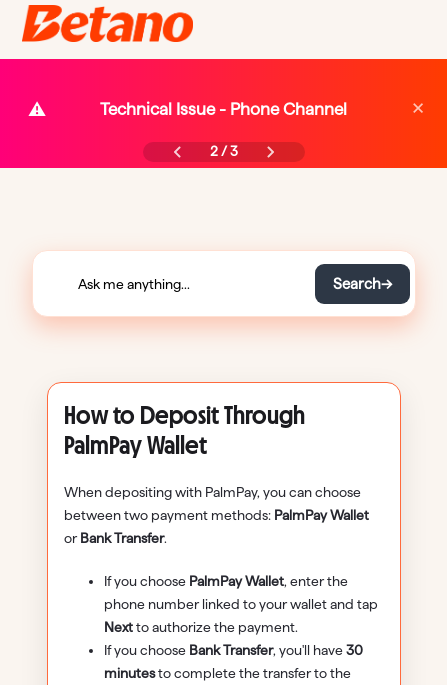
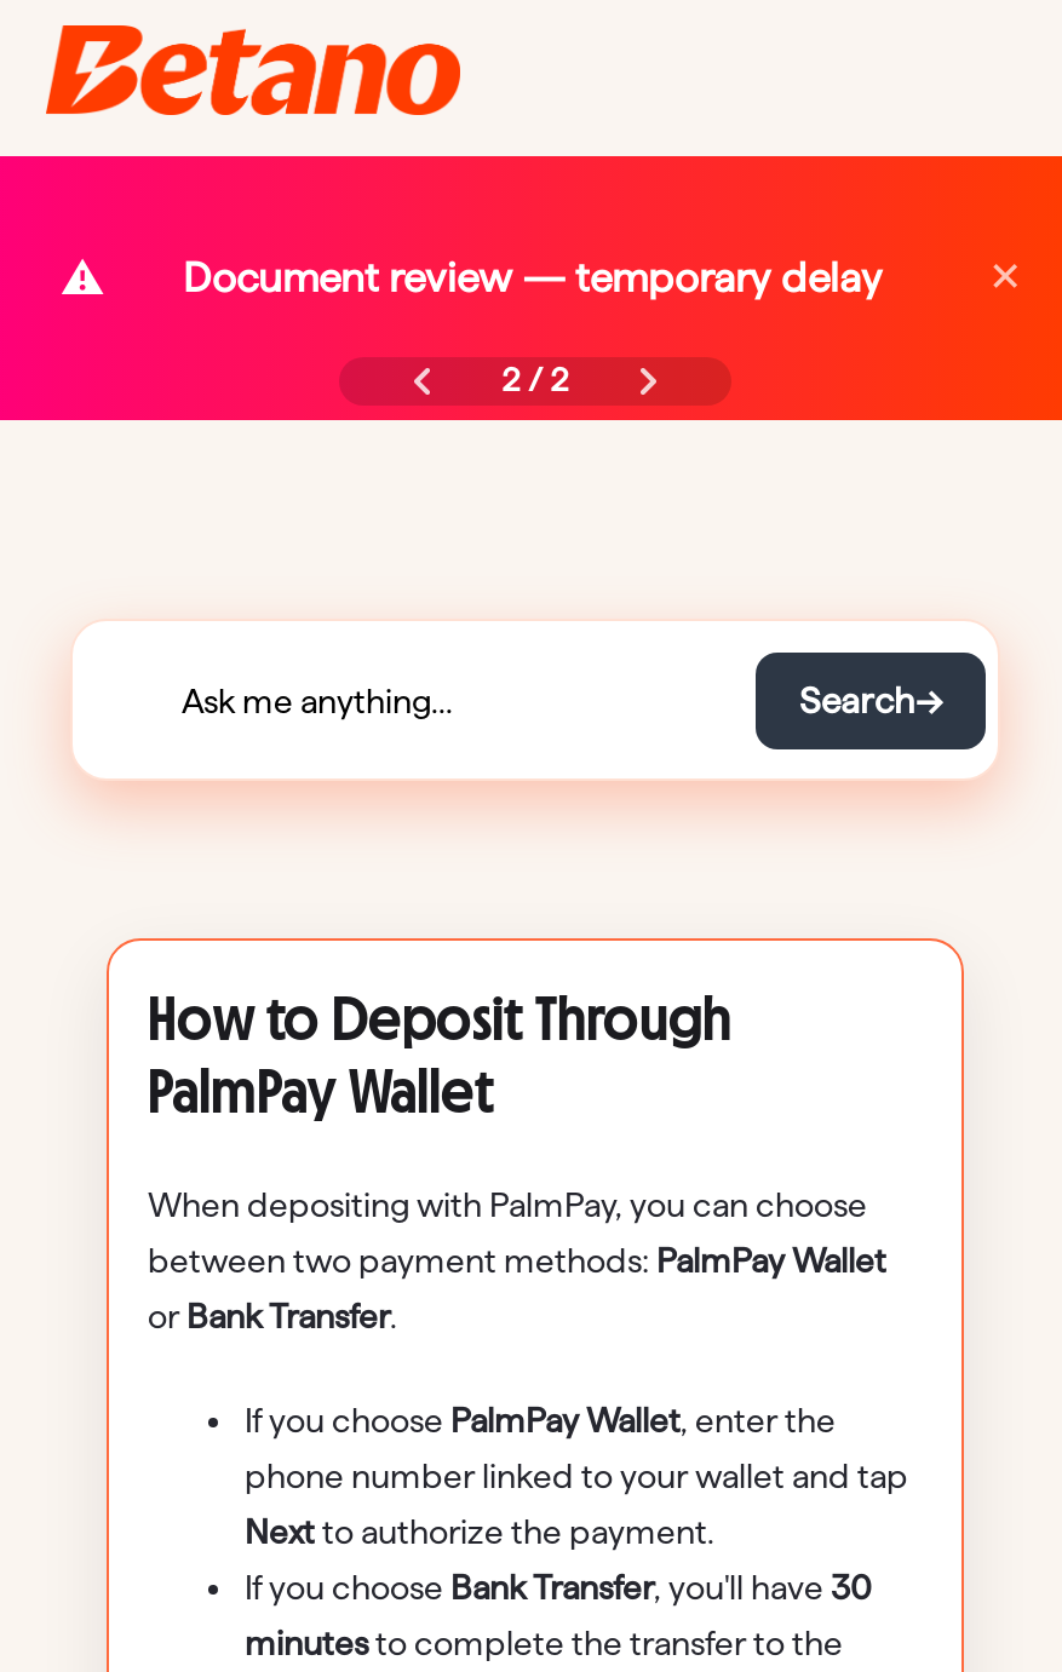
[99,100,346,118] Technical Issue - Phone Channel -> [183,255,883,299] Document review — temporary delay
[210,144,238,159] 2 / 3 -> [501,362,569,398] 2 / 2

